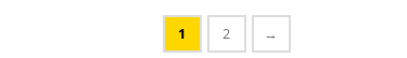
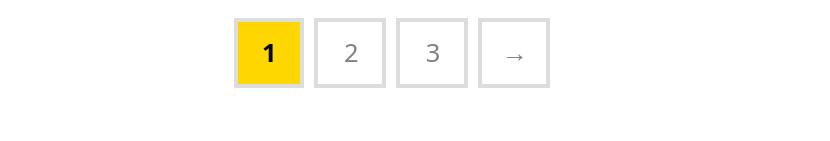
none -> [426,34,440,70] 3

